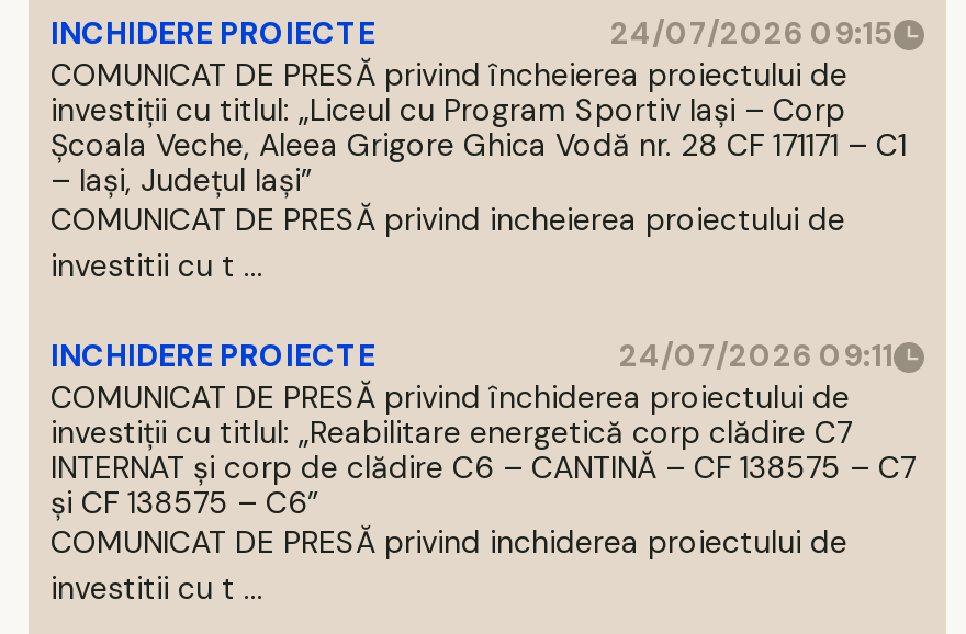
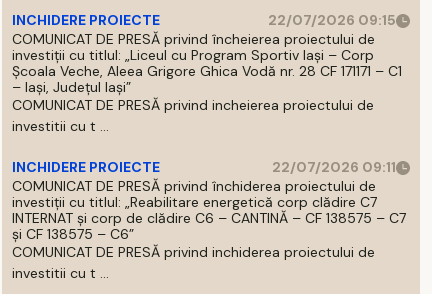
[610,13,894,53] 24/07/2026 09:15 -> [268,11,396,29] 22/07/2026 09:15
[619,336,894,375] 24/07/2026 09:11 -> [272,158,396,176] 22/07/2026 09:11

